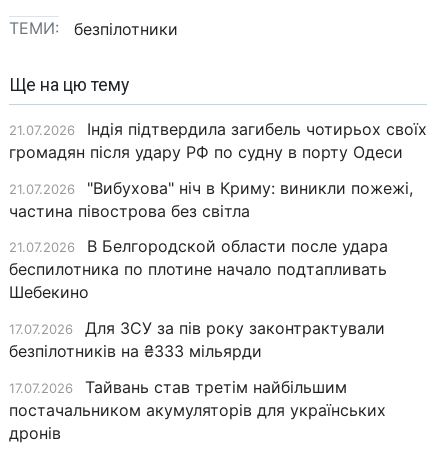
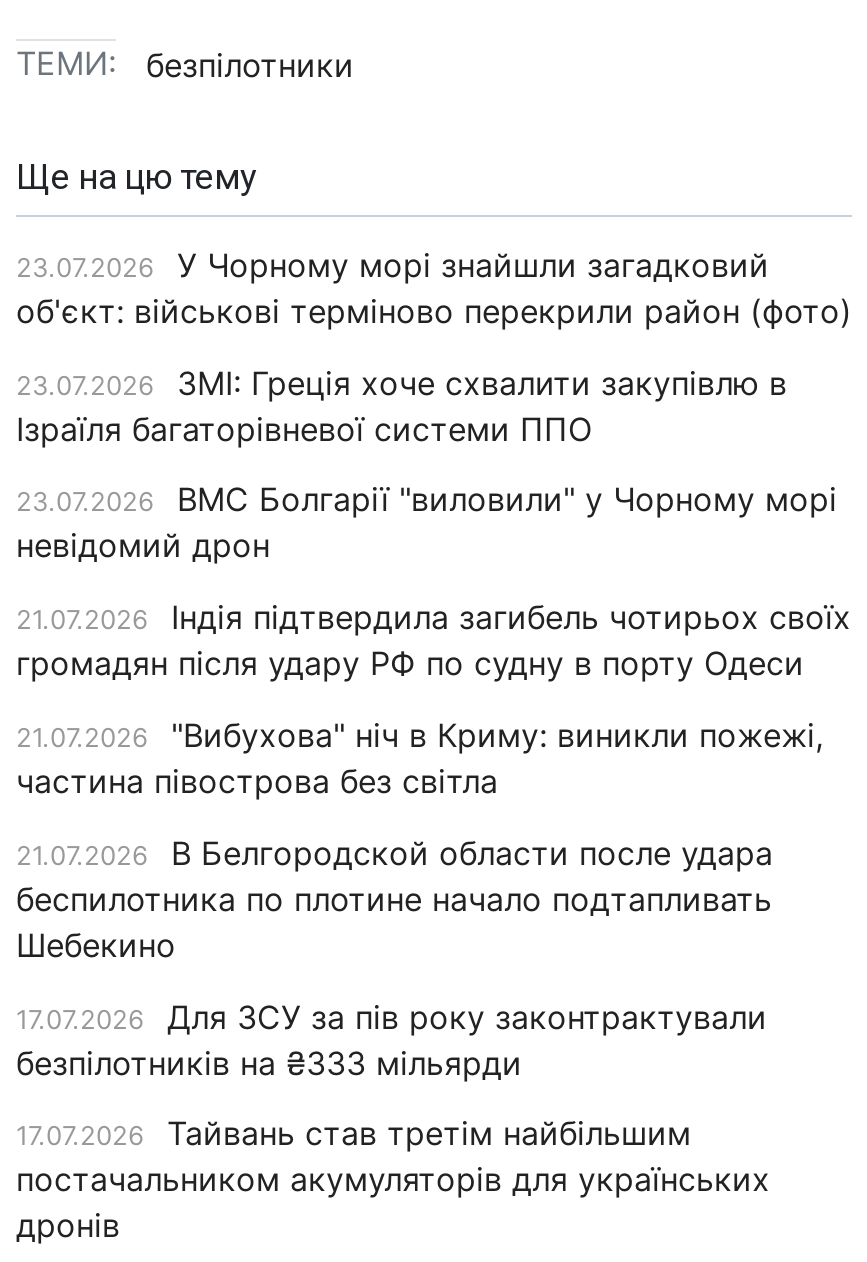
none -> [16,245,852,566] 23.07.2026 | У Чорному морі знайшли загадковий | об'єкт: військові терміново перекрили район (фото) | 23.07.2026 | ЗМІ: Греція хоче схвалити закупівлю в | Ізраїля багаторівневої системи ППО | 23.07.2026 | ВМС Болгарії "виловили" у Чорному морі | невідомий дрон

